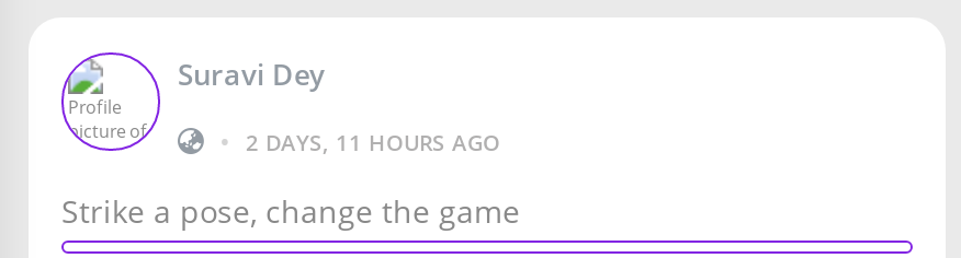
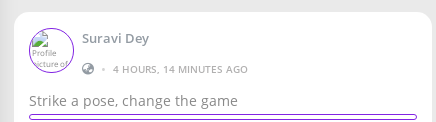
[219,122,500,162] • 2 DAYS, 11 HOURS AGO -> [101,60,248,78] • 4 HOURS, 14 MINUTES AGO

